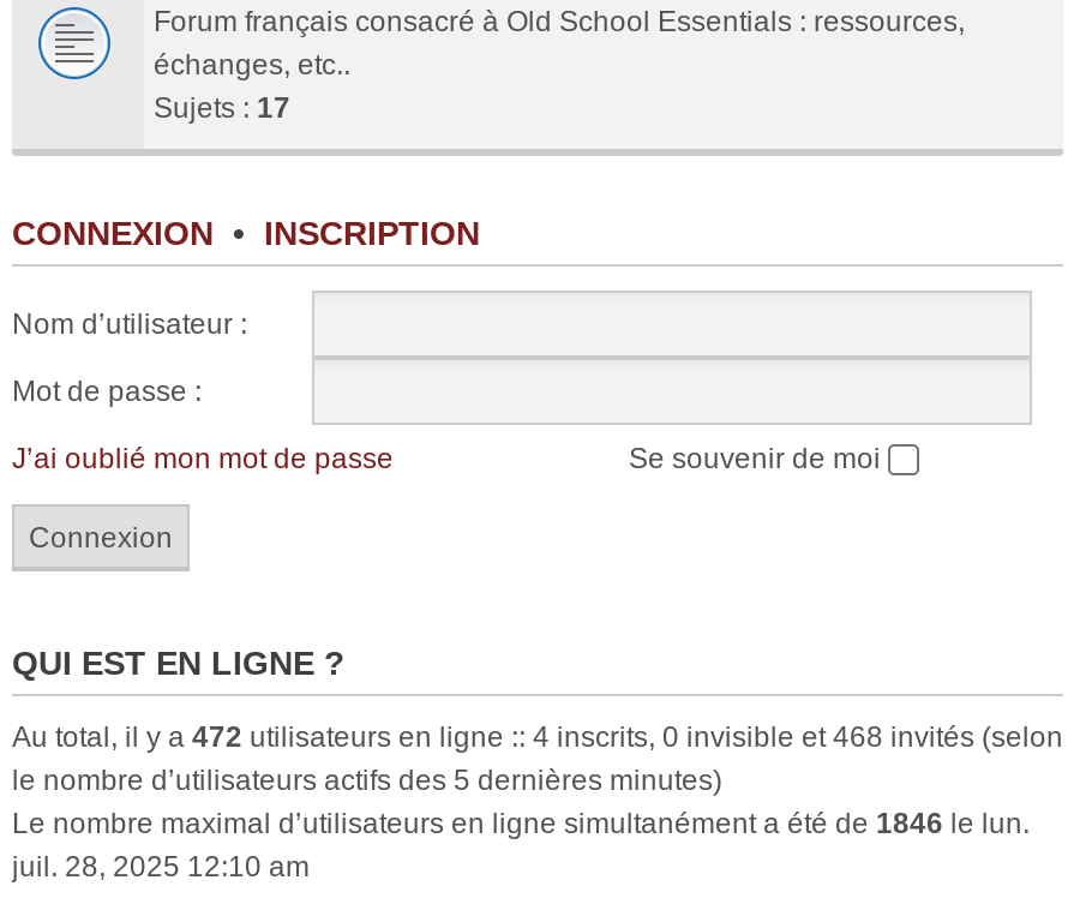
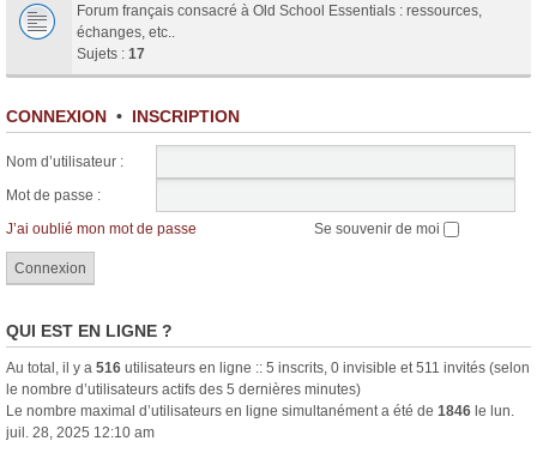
[12,722,1063,755] Au total, il y a 472 utilisateurs en ligne :: 4 inscrits, 0 invisible et 468 invités (selon -> [6,360,530,377] Au total, il y a 516 utilisateurs en ligne :: 5 inscrits, 0 invisible et 511 invités (selon

